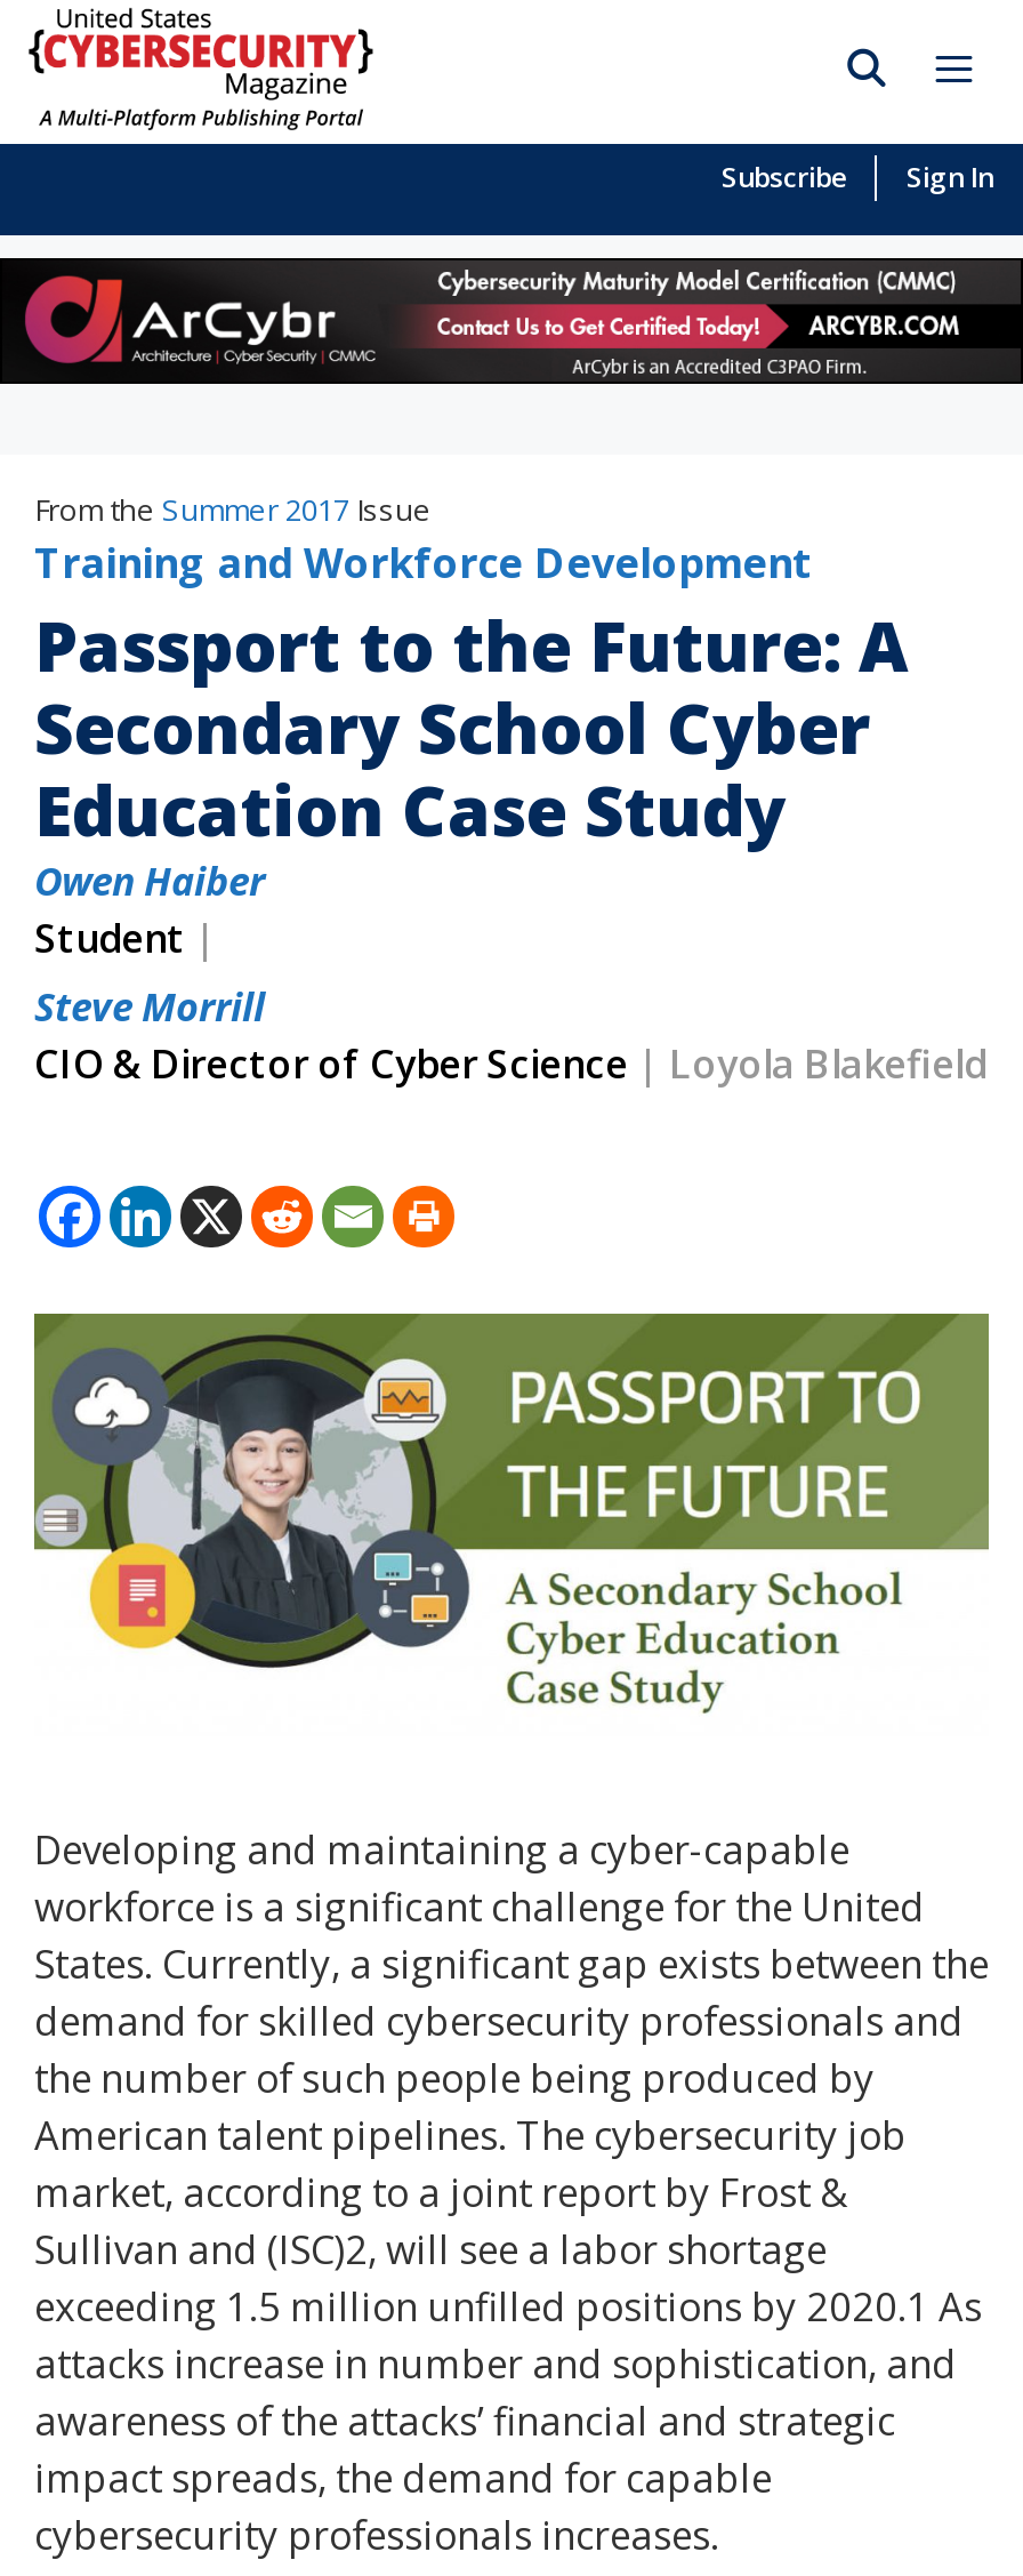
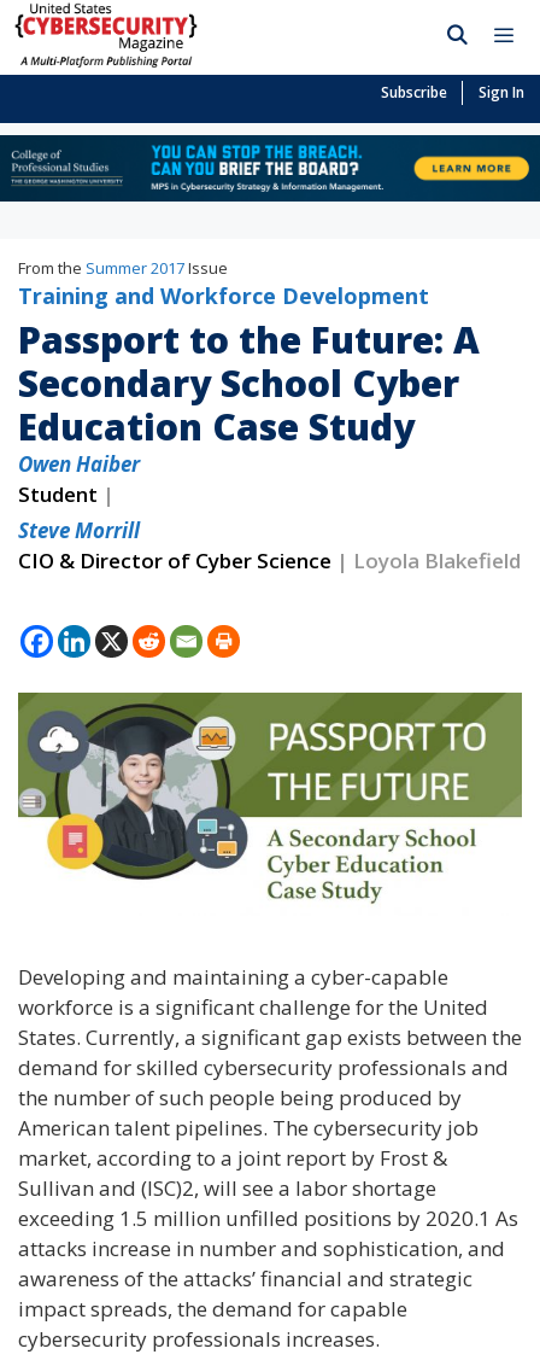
[7,258,1016,386] [image] -> [4,135,536,203] [image]

